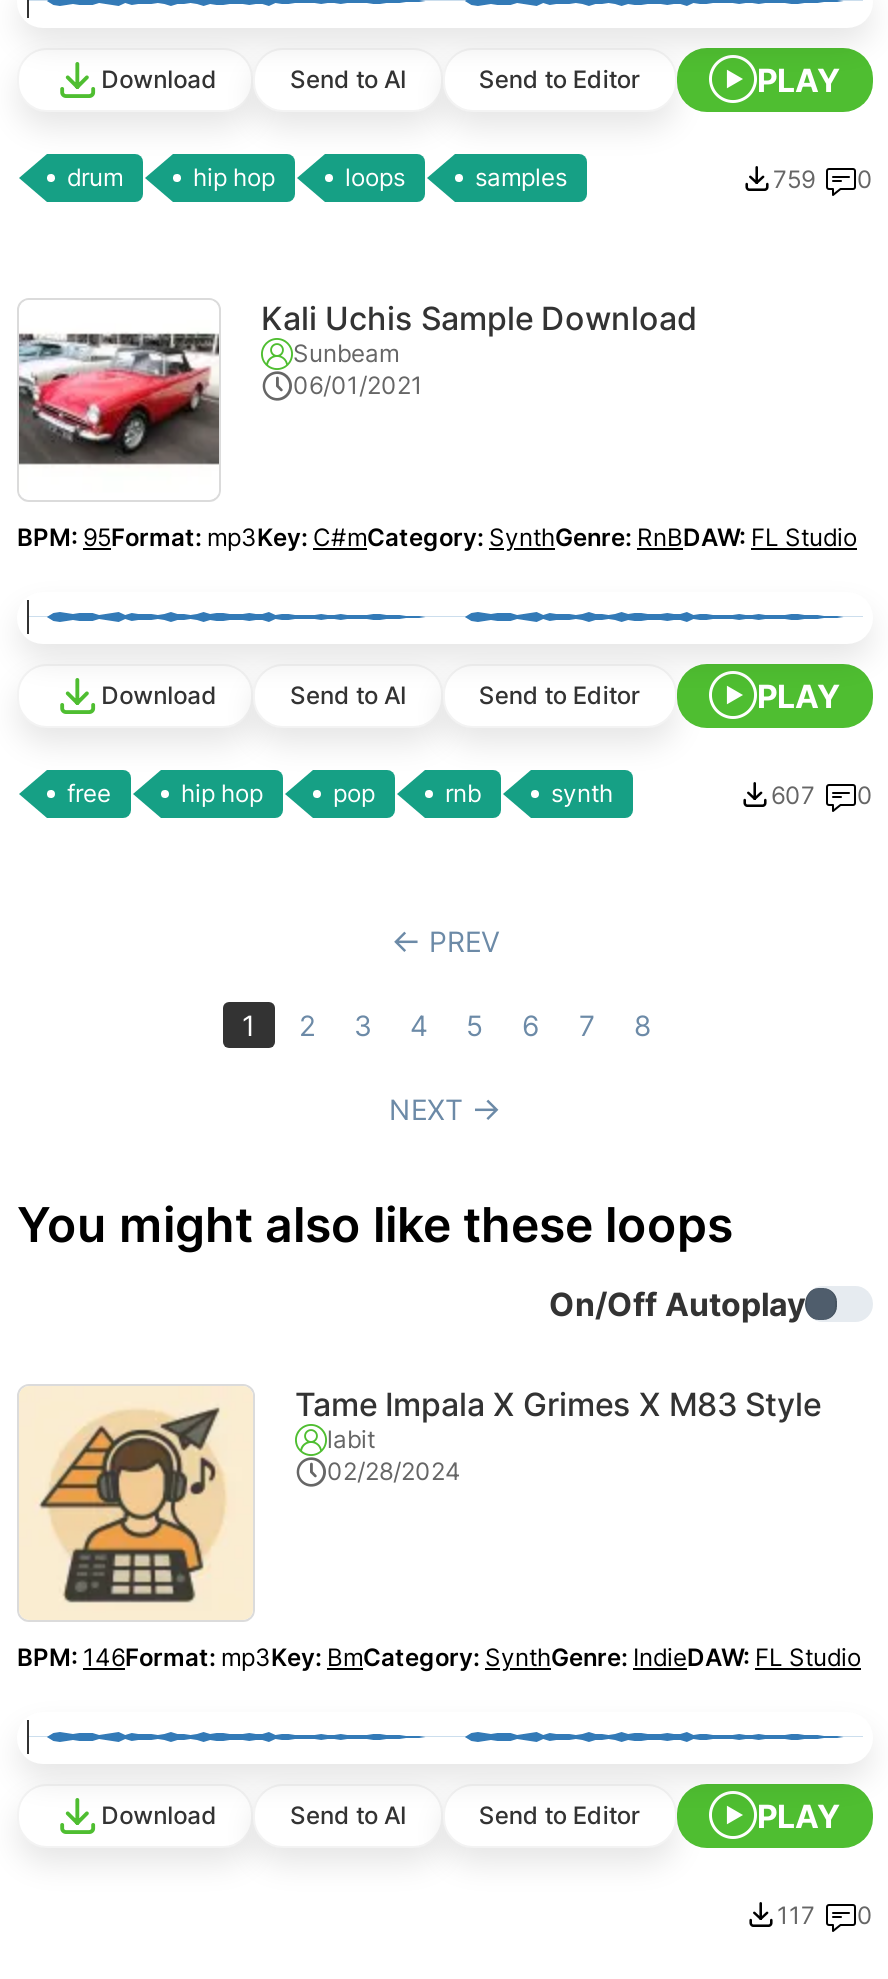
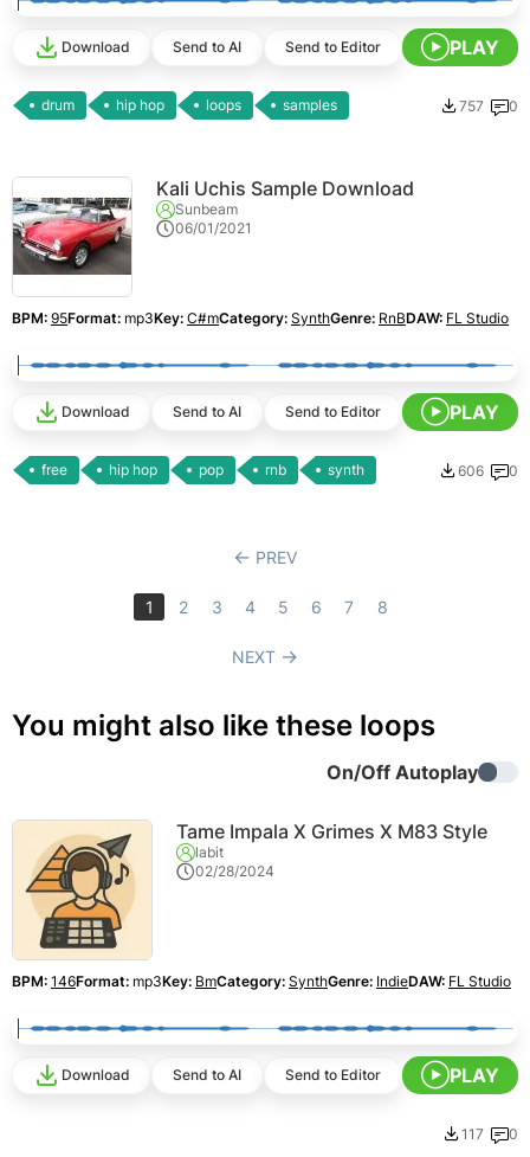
[773,164,873,194] 759 0 -> [459,97,518,115] 757 0
[771,780,873,810] 607 0 -> [458,462,518,480] 606 0

